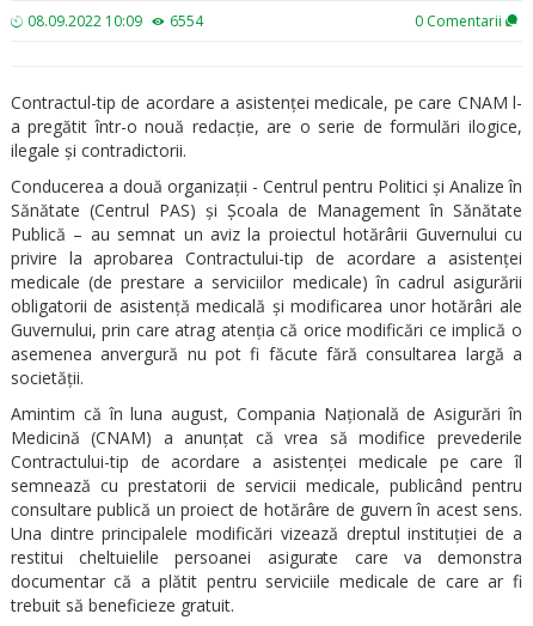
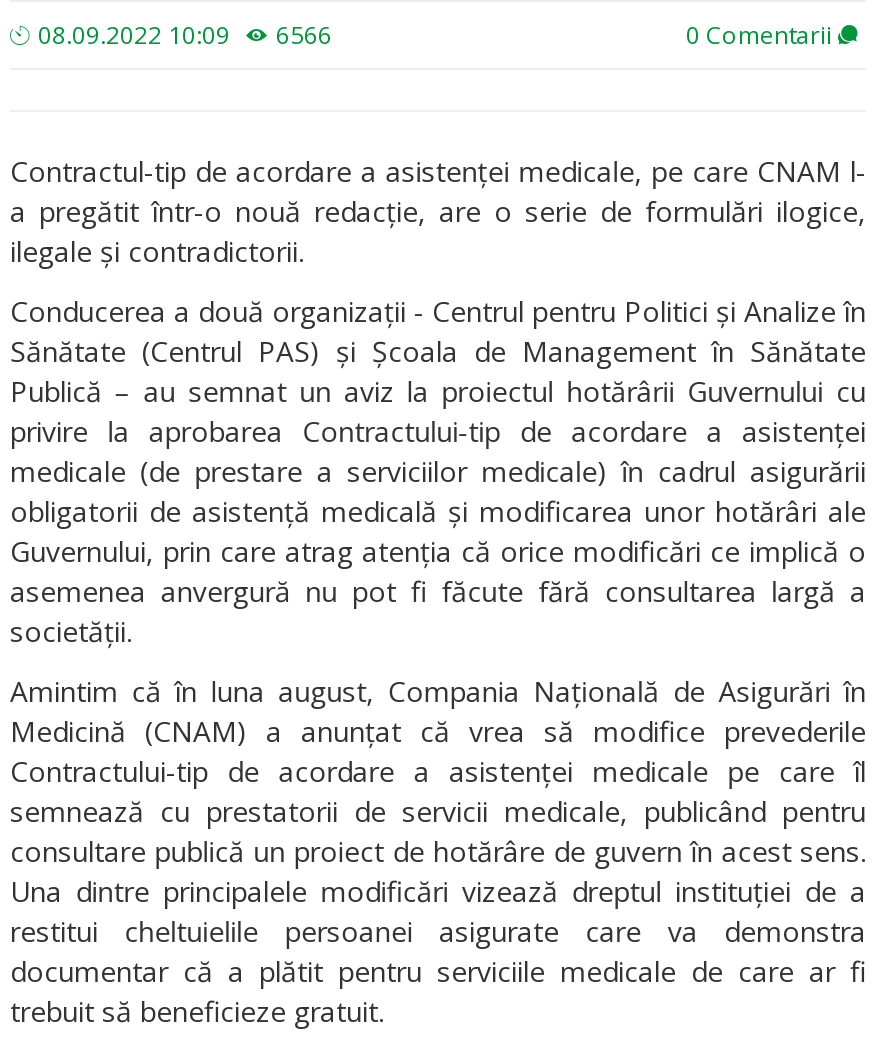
[27,10,203,31] 08.09.2022 10:09 6554 -> [38,17,332,51] 08.09.2022 10:09 6566

